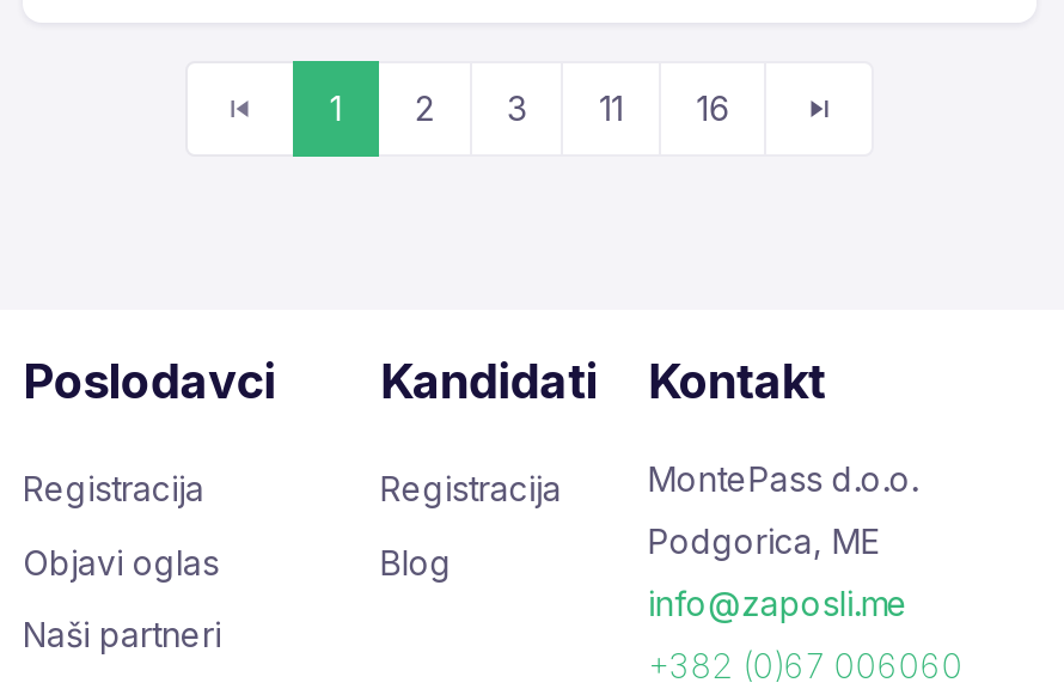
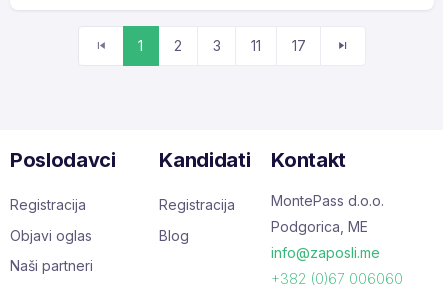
[329,88,730,128] 1 2 3 11 16 -> [138,37,306,54] 1 2 3 11 17

